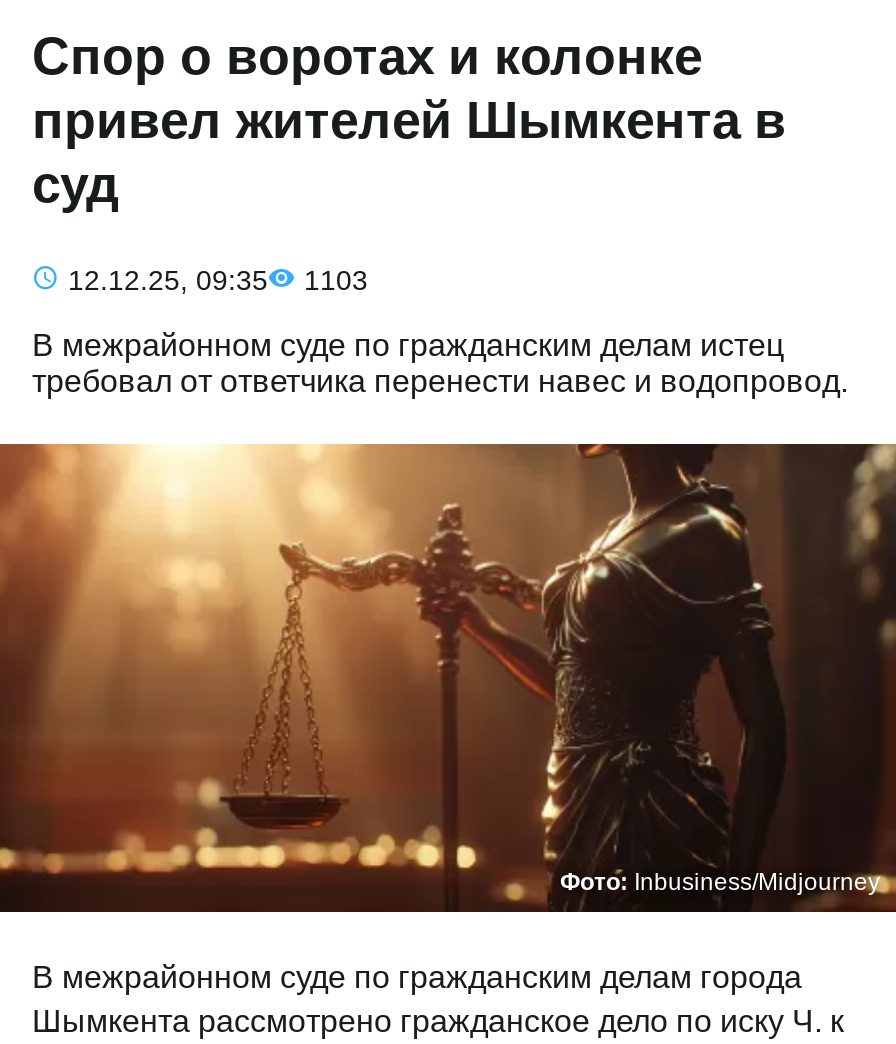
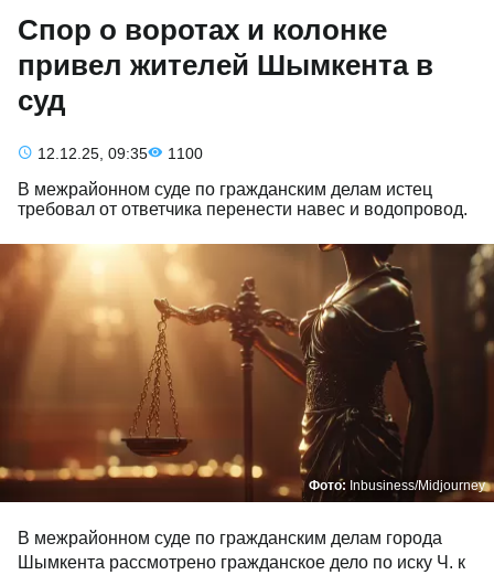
[68,264,368,296] 12.12.25, 09:35 1103 -> [37,145,203,162] 12.12.25, 09:35 1100

